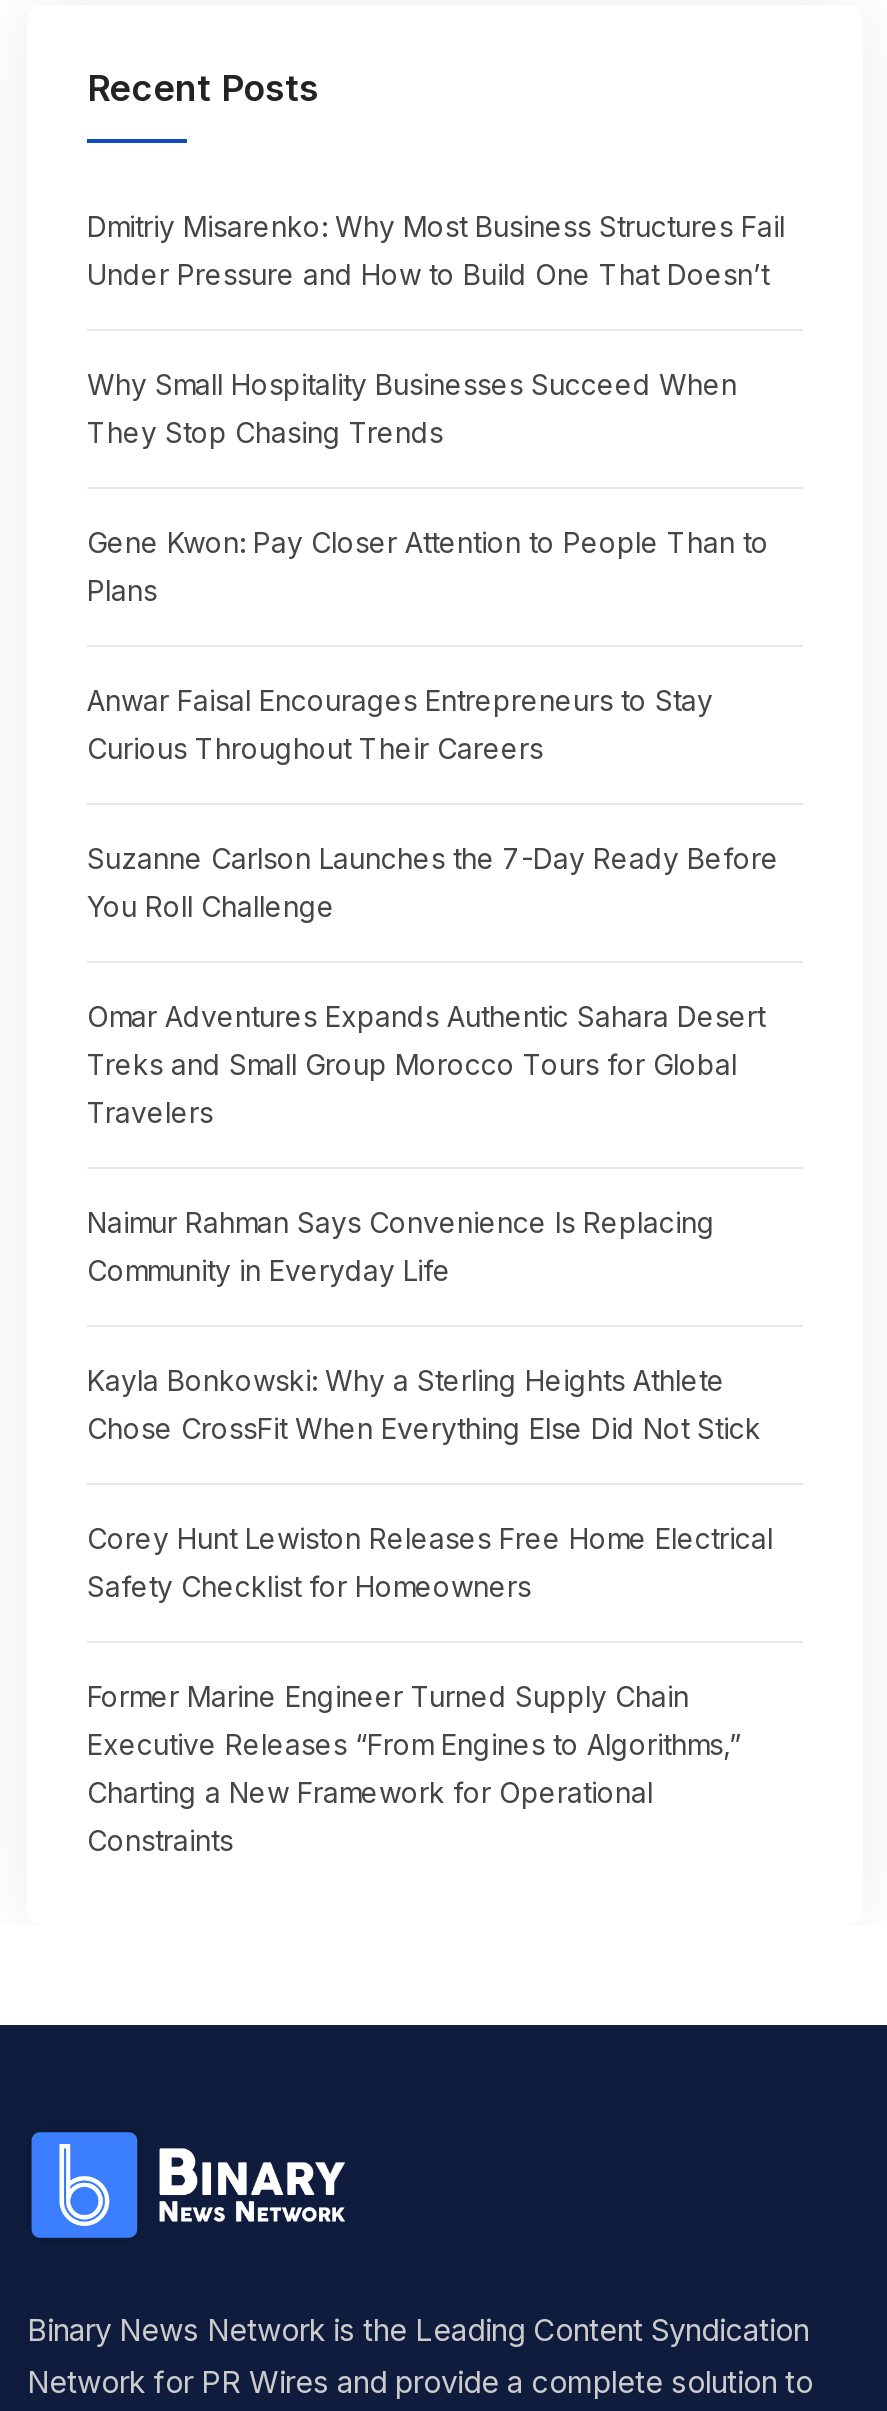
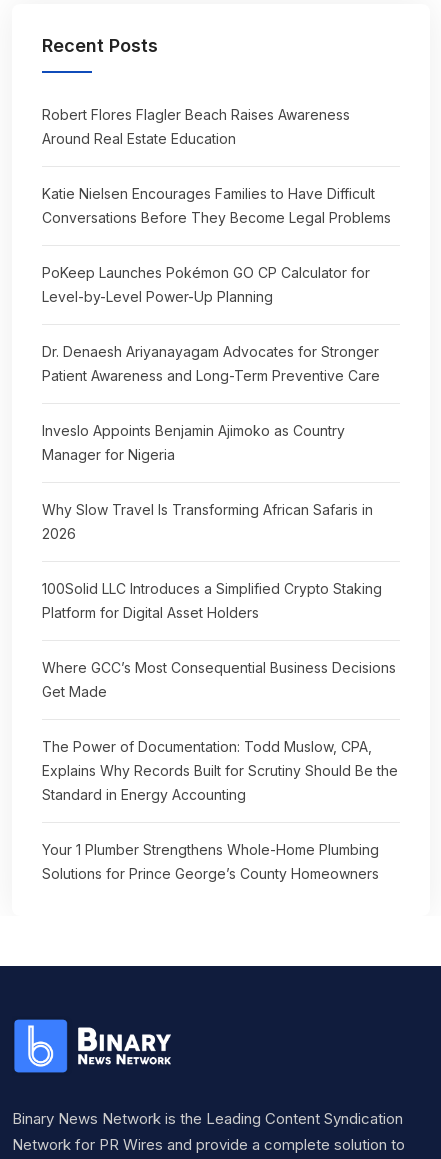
[87,209,785,291] Dmitriy Misarenko: Why Most Business Structures Fail | Under Pressure and How to Build One That Doesn’t -> [42,106,350,147] Robert Flores Flagler Beach Raises Awareness | Around Real Estate Education
[87,367,737,449] Why Small Hospitality Businesses Succeed When | They Stop Chasing Trends -> [42,185,391,226] Katie Nielsen Encourages Families to Have Difficult | Conversations Before They Become Legal Problems
[87,525,769,607] Gene Kwon: Pay Closer Attention to People Than to | Plans -> [42,264,370,305] PoKeep Launches Pokémon GO CP Calculator for | Level-by-Level Power-Up Planning
[87,683,713,765] Anwar Faisal Encourages Entrepreneurs to Stay | Curious Throughout Their Careers -> [42,343,380,384] Dr. Denaesh Ariyanayagam Advocates for Stronger | Patient Awareness and Long-Term Preventive Care
[87,841,779,923] Suzanne Carlson Launches the 7-Day Ready Before | You Roll Challenge -> [42,422,345,463] Inveslo Appoints Benjamin Ajimoko as Country | Manager for Nigeria
[87,999,765,1129] Omar Adventures Expands Authentic Sahara Desert | Treks and Small Group Morocco Tours for Global | Travelers -> [42,501,373,542] Why Slow Travel Is Transforming African Safaris in | 2026
[87,1205,715,1287] Naimur Rahman Says Convenience Is Replacing | Community in Everyday Life -> [42,580,382,621] 100Solid LLC Introduces a Simplified Crypto Staking | Platform for Digital Asset Holders
[87,1363,761,1445] Kayla Bonkowski: Why a Sterling Heights Athlete | Chose CrossFit When Everything Else Did Not Stick -> [42,659,396,700] Where GCC’s Most Consequential Business Decisions | Get Made
[87,1521,773,1603] Corey Hunt Lewiston Releases Free Home Electrical | Safety Checklist for Homeowners -> [42,738,398,803] The Power of Documentation: Todd Muslow, CPA, | Explains Why Records Built for Scrutiny Should Be the | Standard in Energy Accounting
[87,1679,741,1857] Former Marine Engineer Turned Supply Chain | Executive Releases “From Engines to Algorithms,” | Charting a New Framework for Operational | Constraints -> [42,841,379,882] Your 1 Plumber Strengthens Whole-Home Plumbing | Solutions for Prince George’s County Homeowners

